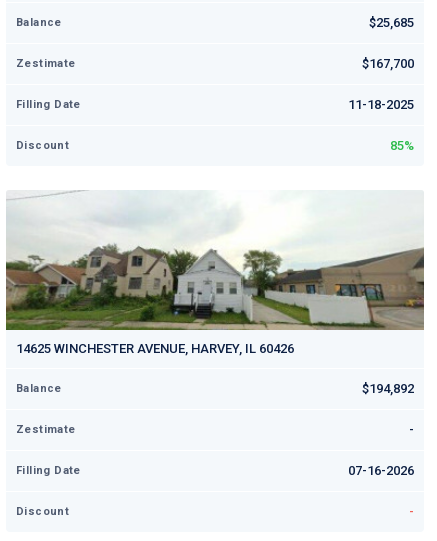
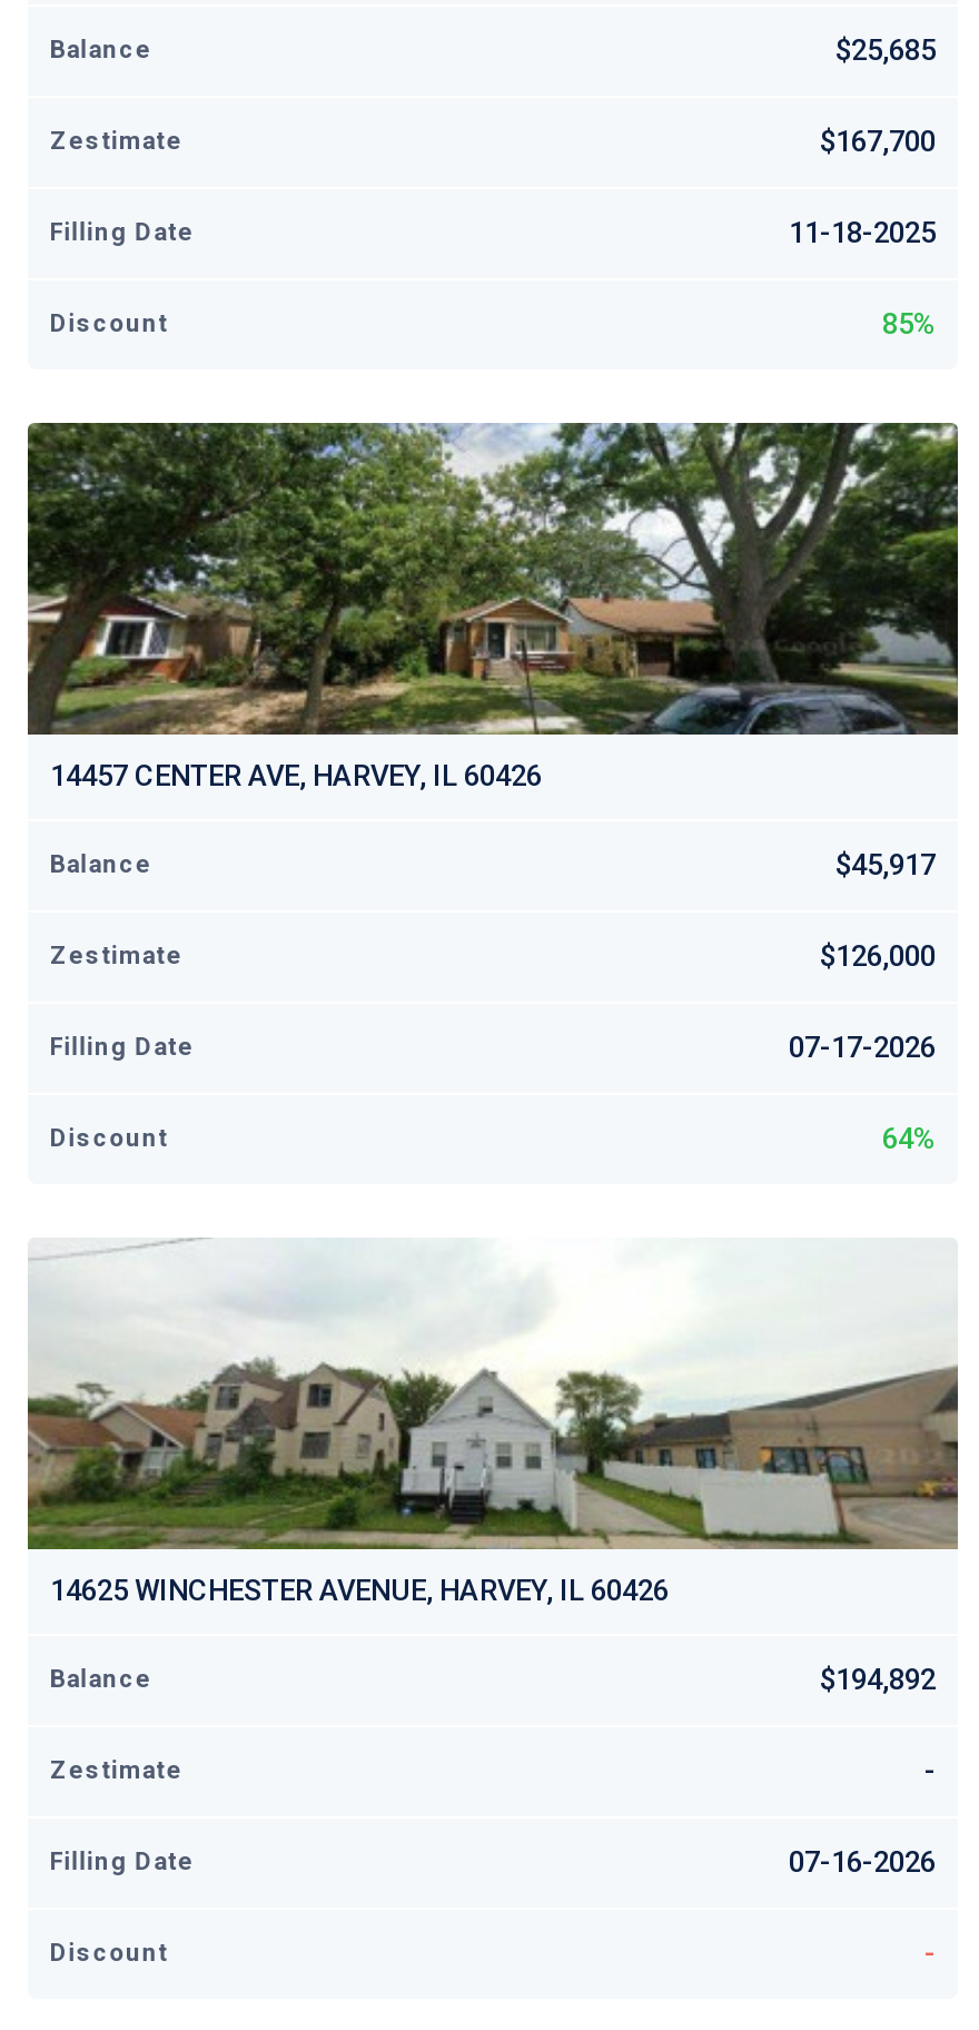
none -> [26,421,960,1155] [image] | 14457 CENTER AVE, HARVEY, IL 60426 | Balance | $45,917 | Zestimate | $126,000 | Filling Date | 07-17-2026 | Discount | 64%

